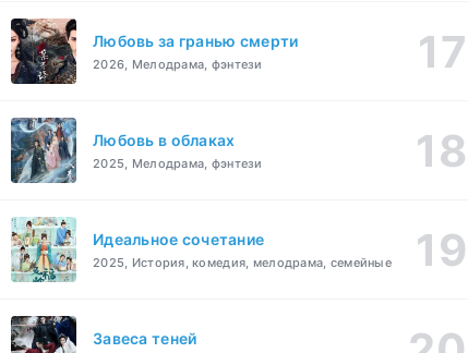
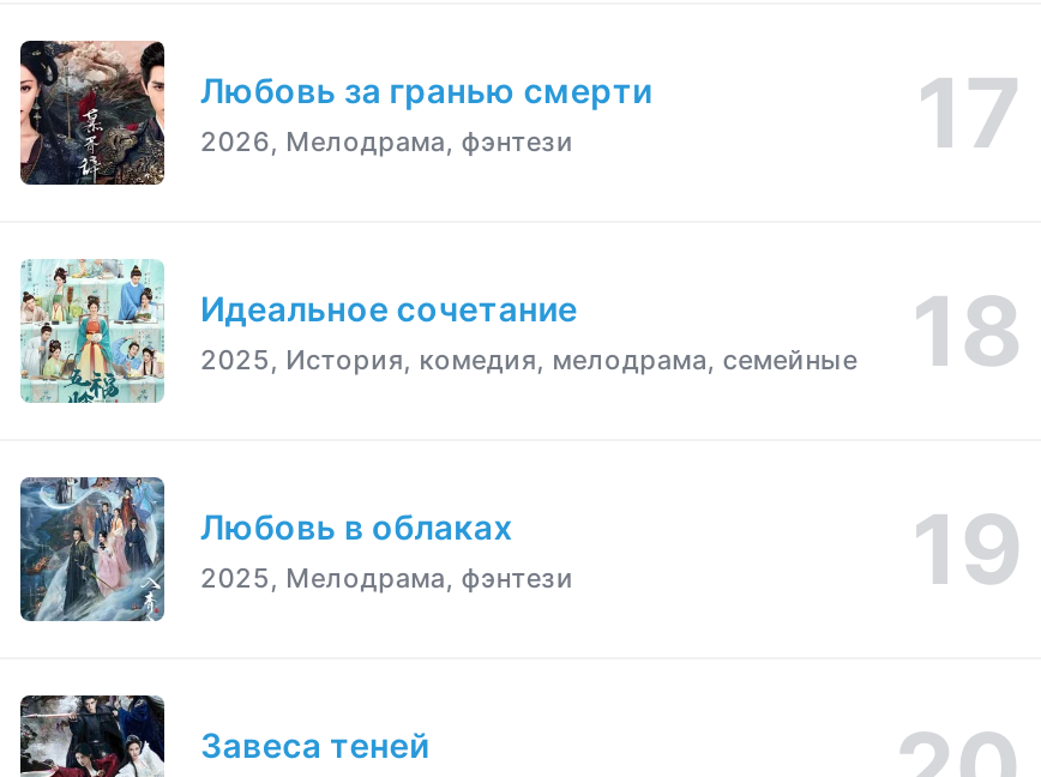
moved [10,115,263,185] -> [18,472,574,626]: [image] | Любовь в облаках | 2025, Мелодрама, фэнтези
moved [11,217,392,281] -> [20,259,858,400]: [image] | Идеальное сочетание | 2025, История, комедия, мелодрама, семейные

